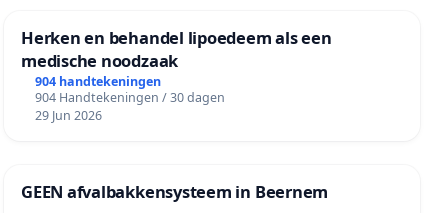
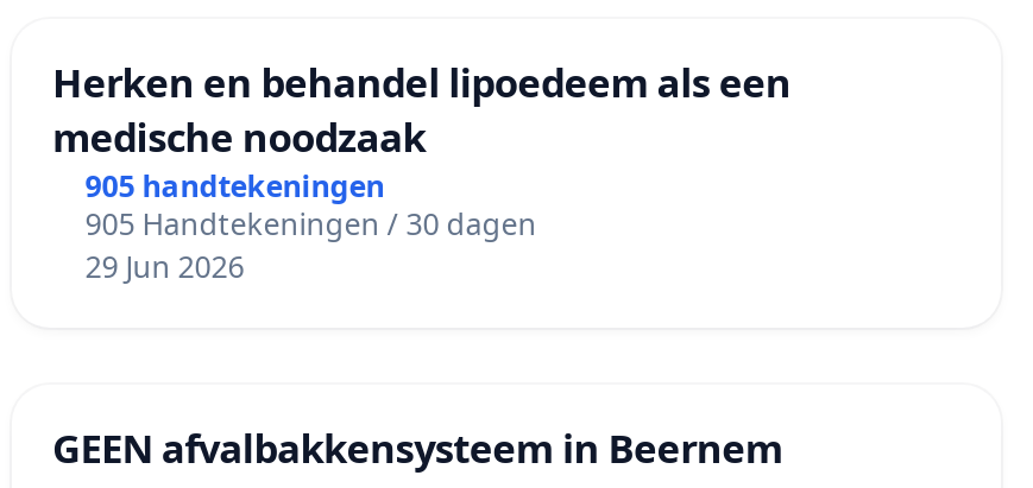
[35,73,161,90] 904 handtekeningen -> [85,167,385,207] 905 handtekeningen
[35,89,225,106] 904 Handtekeningen / 30 dagen -> [85,205,537,245] 905 Handtekeningen / 30 dagen

